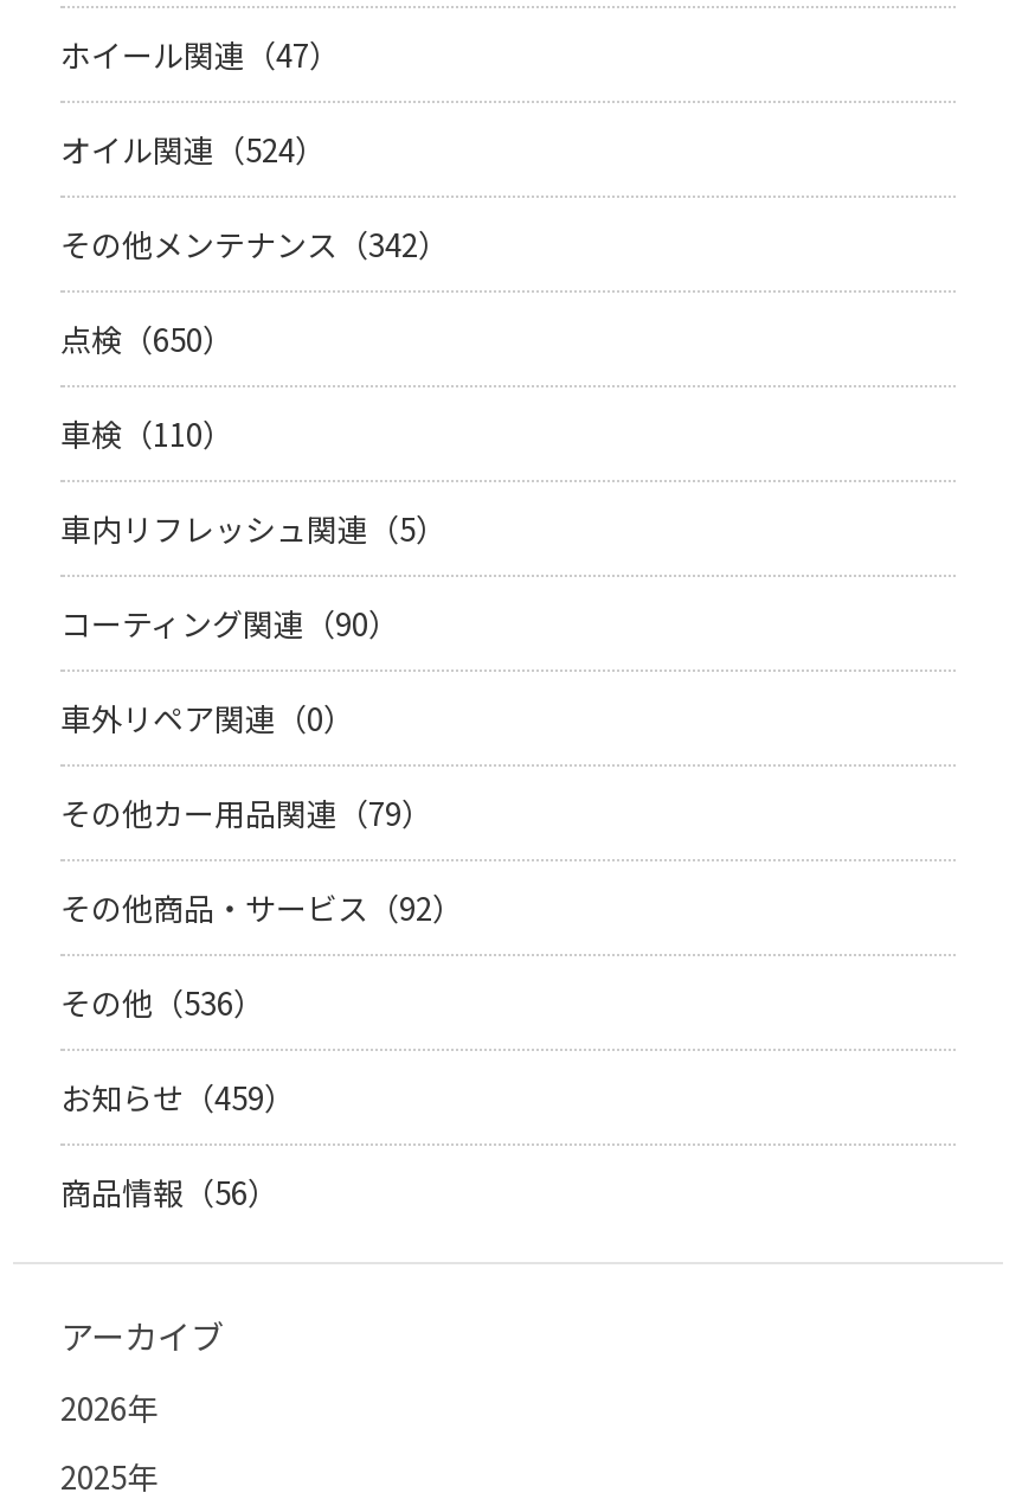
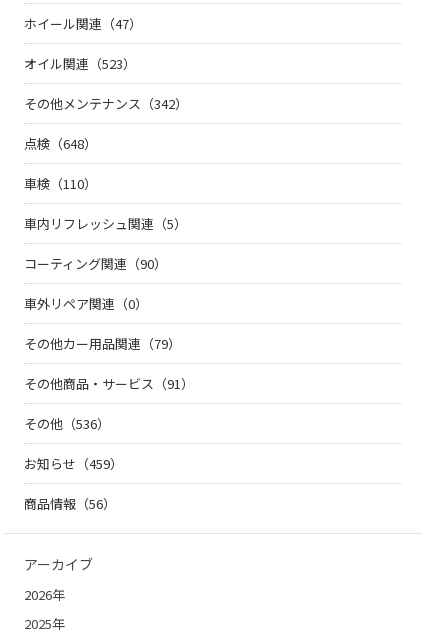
[60,127,326,172] オイル関連（524） -> [24,54,136,73] オイル関連（523）
[60,316,233,361] 点検（650） -> [24,134,97,153] 点検（648）
[60,885,463,930] その他商品・サービス（92） -> [24,374,194,393] その他商品・サービス（91）

